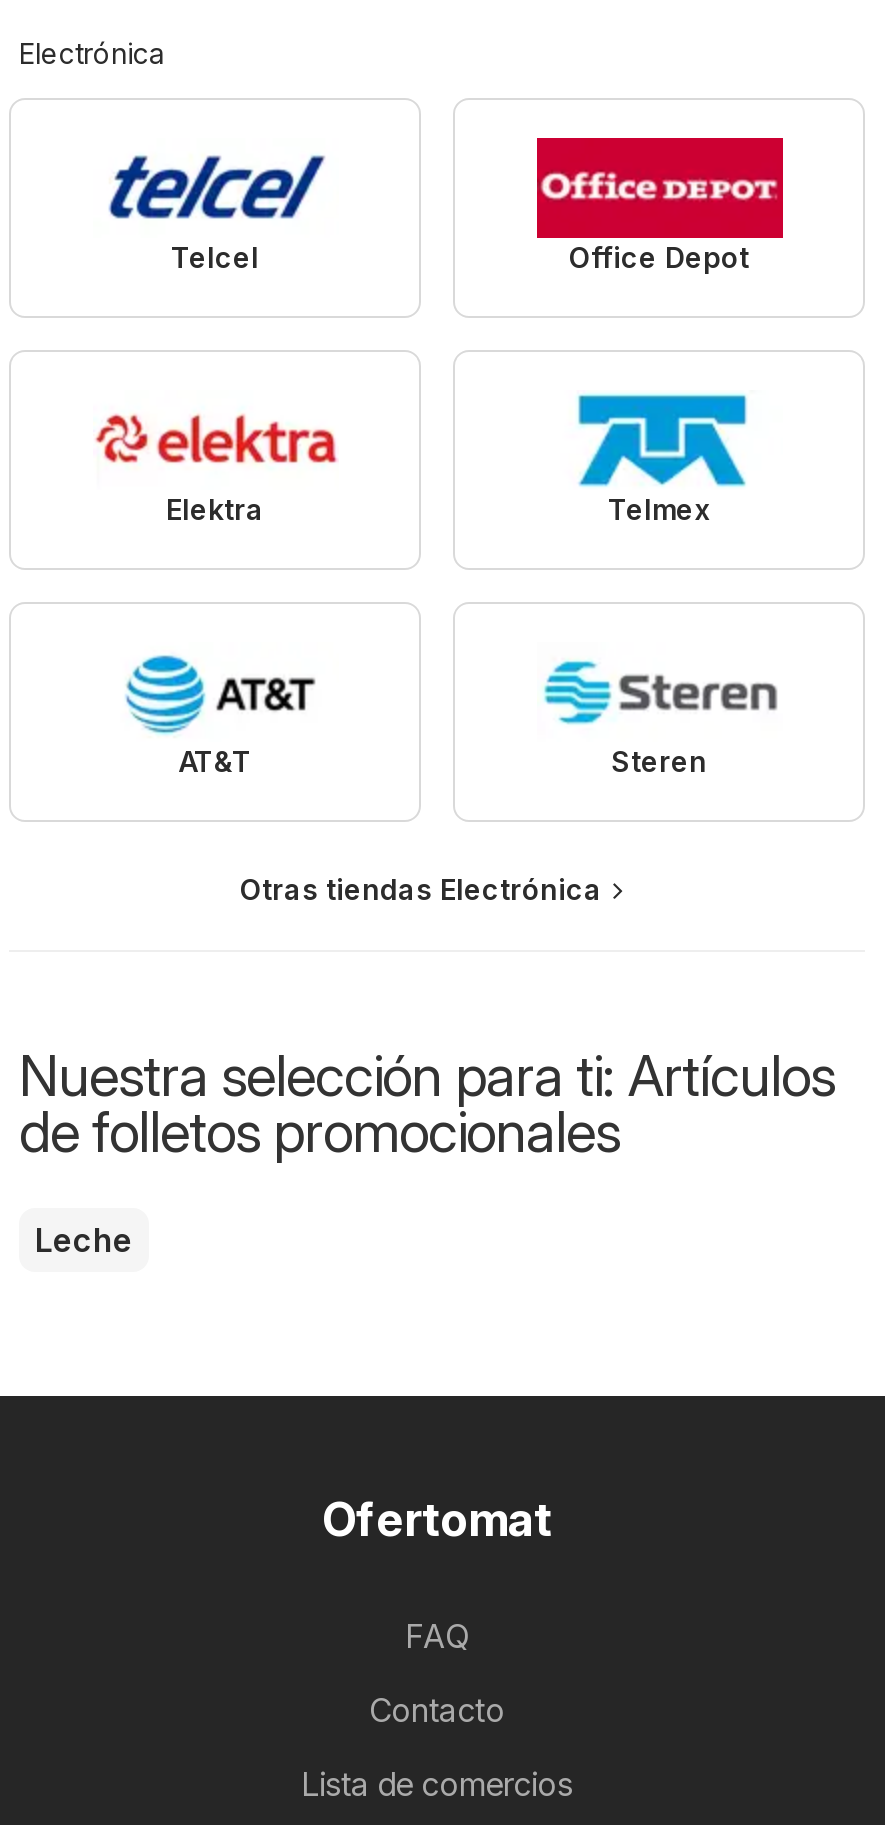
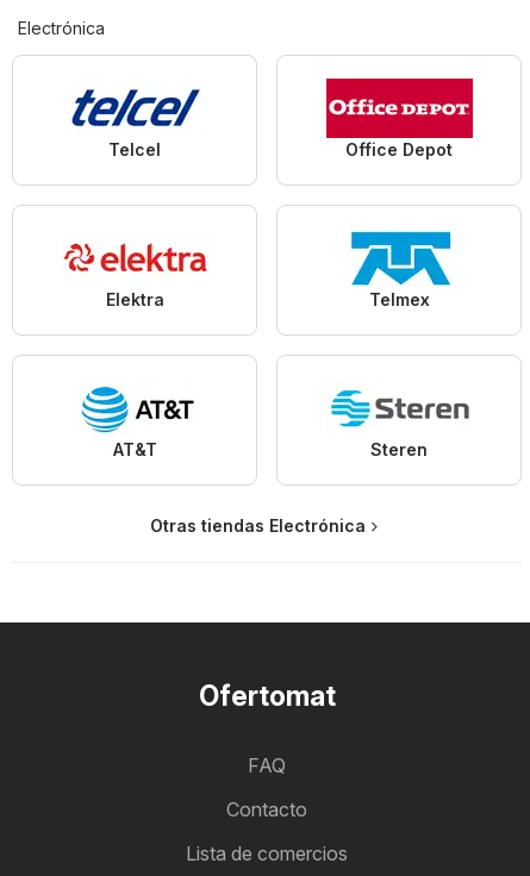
[19,1042,835,1260] Nuestra selección para ti: Artículos | de folletos promocionales | Leche -> none

